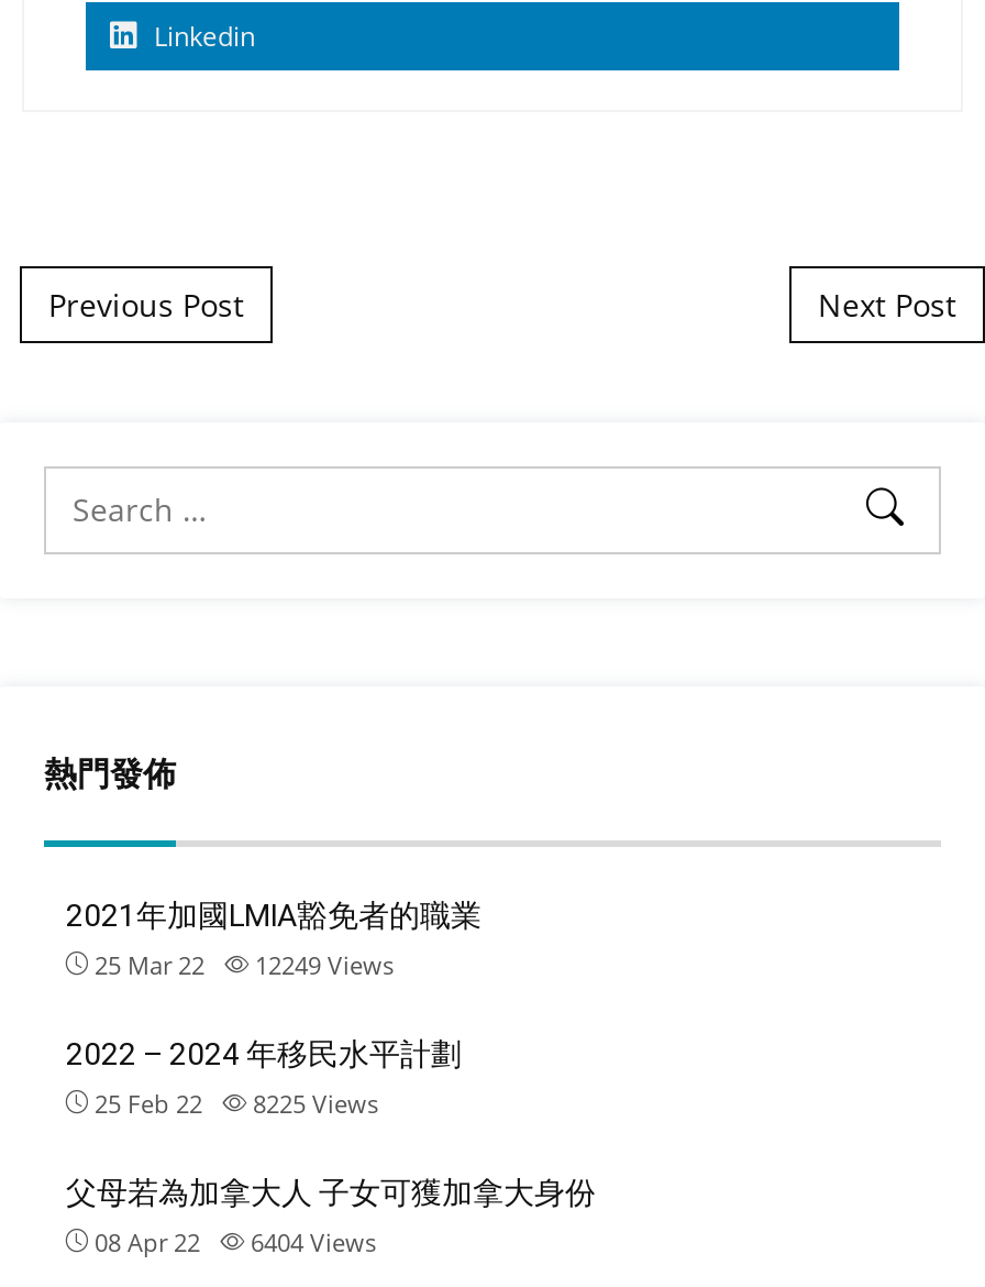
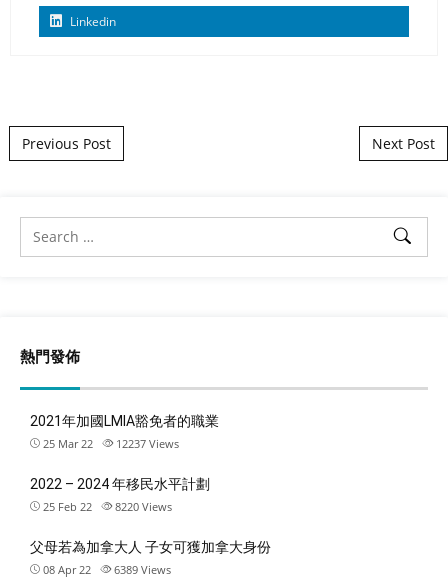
[95,948,394,981] 25 Mar 22 12249 Views -> [43,436,179,451] 25 Mar 22 12237 Views
[95,1087,378,1120] 25 Feb 22 8225 Views -> [43,499,172,514] 25 Feb 22 8220 Views
[95,1225,376,1258] 08 Apr 22 6404 Views -> [43,562,171,577] 08 Apr 22 6389 Views

